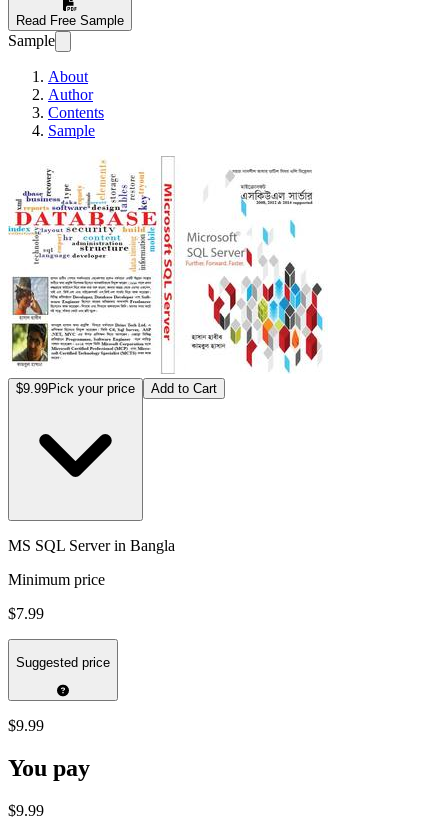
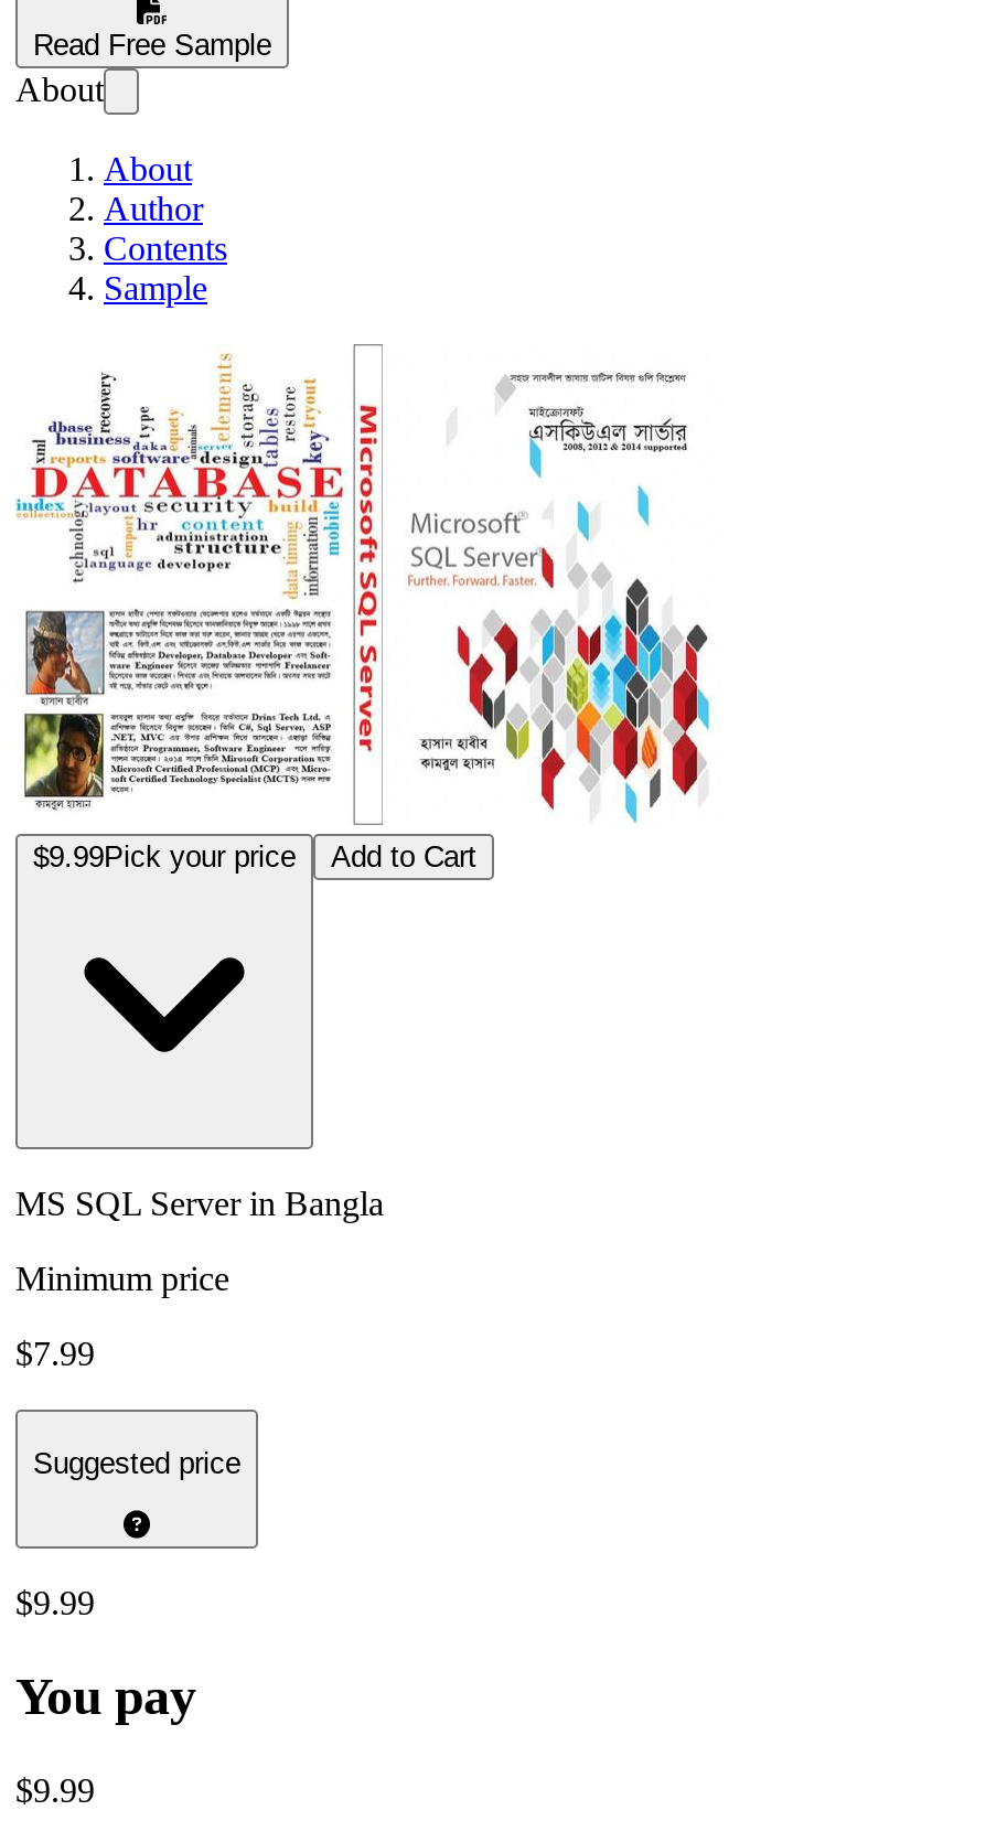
[8,32,55,49] Sample -> [15,70,104,108] About

